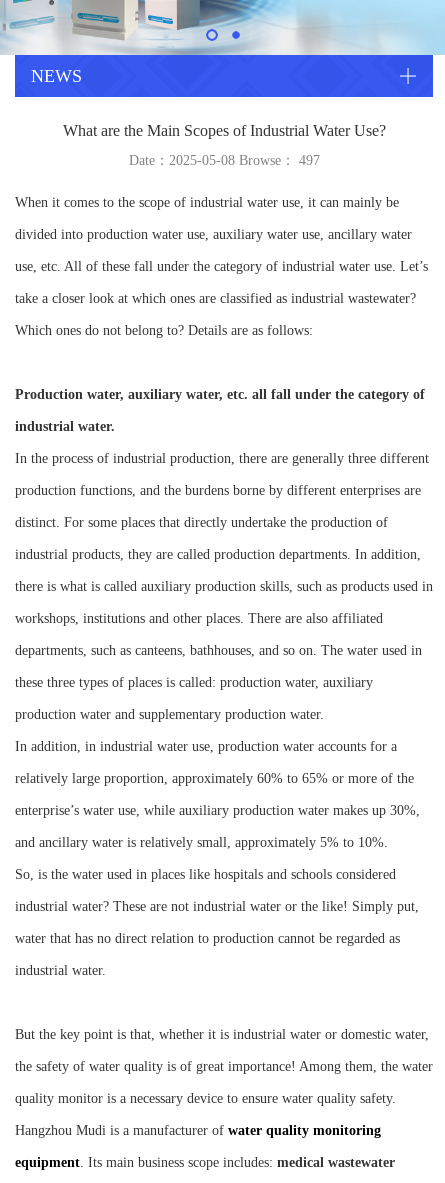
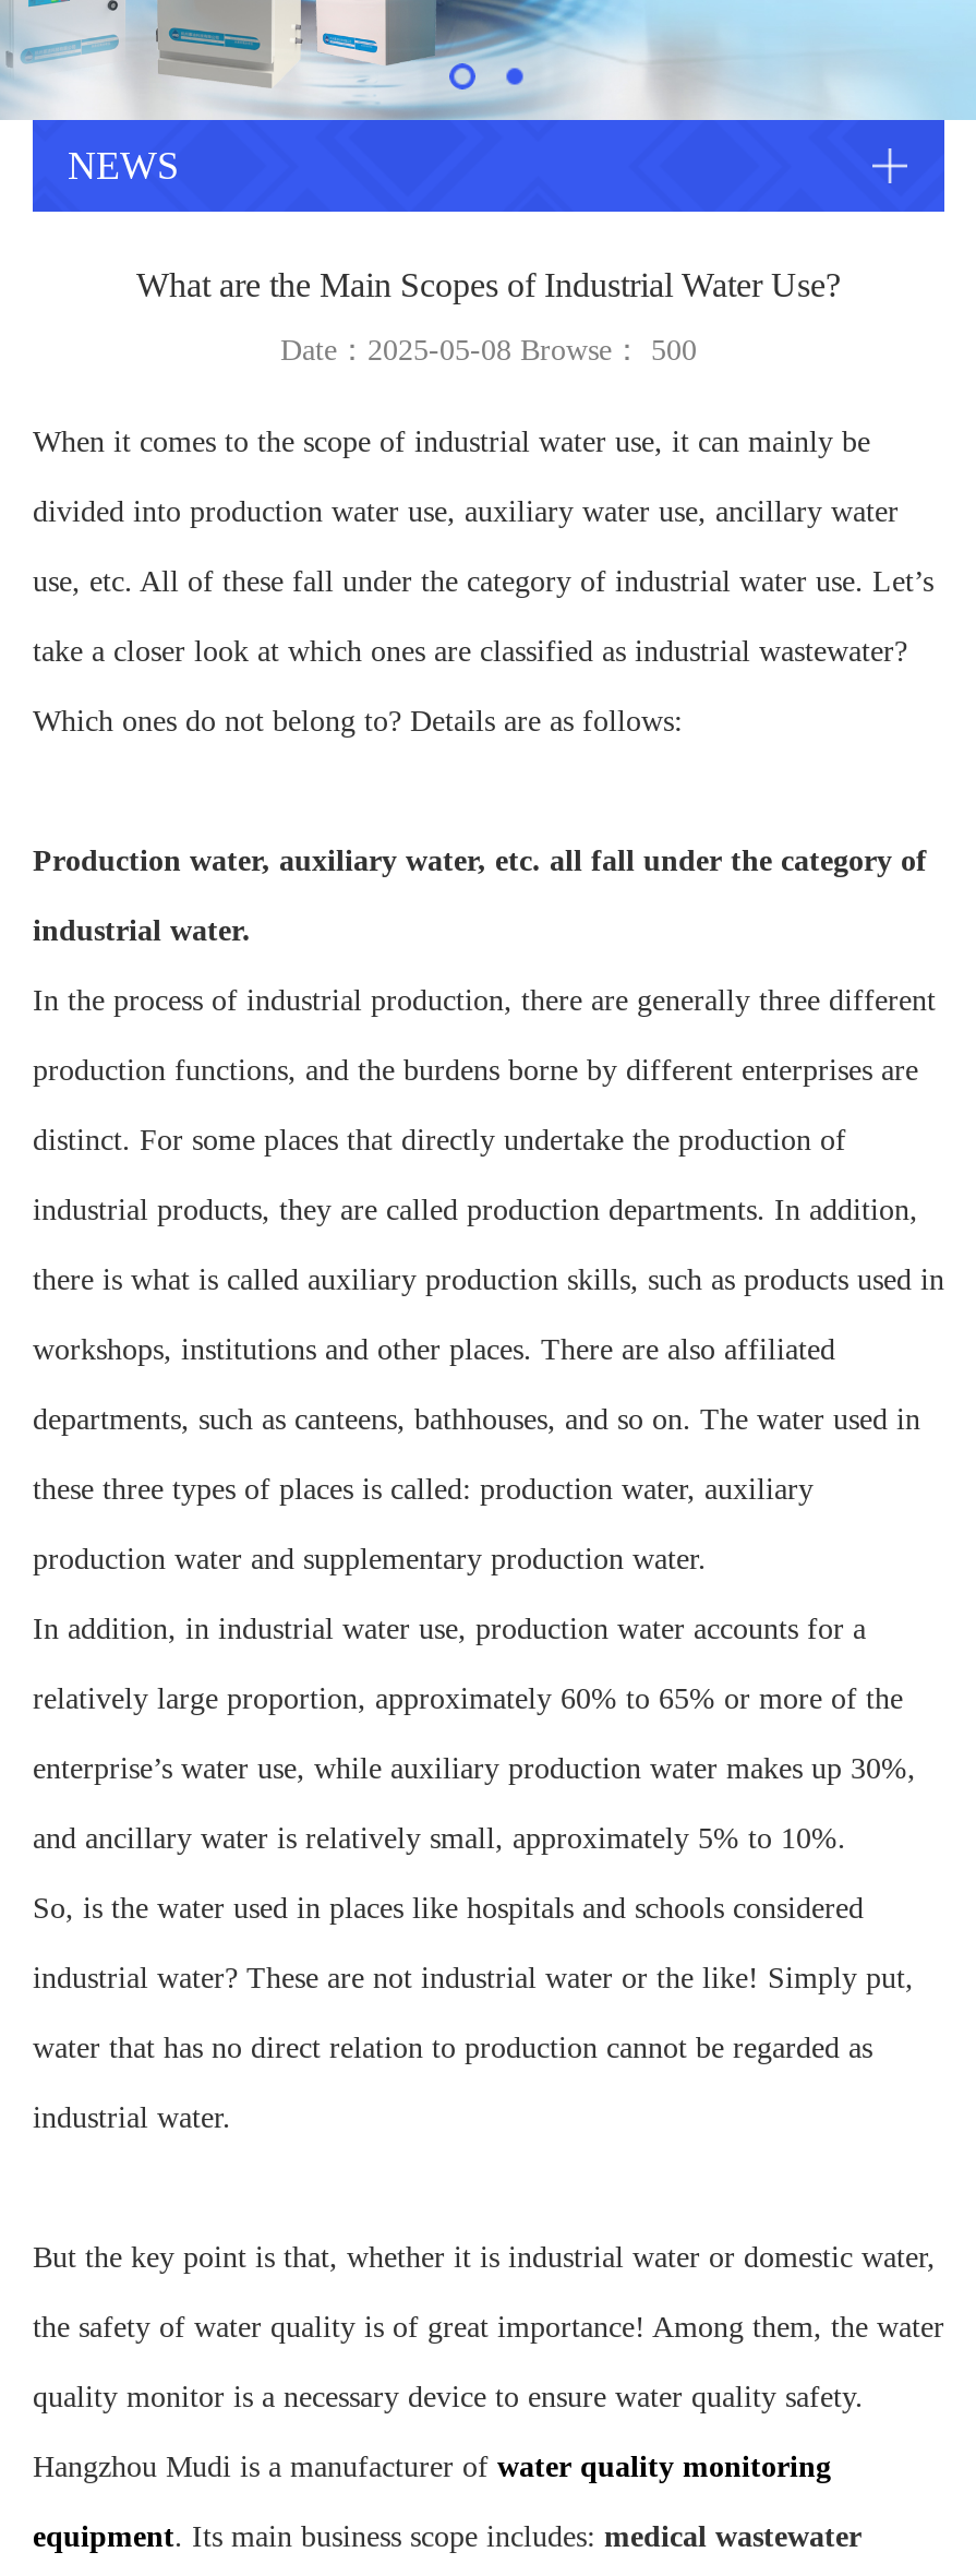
[128,153,319,168] Date：2025-05-08 Browse：497 -> [280,334,697,367] Date：2025-05-08 Browse：500

